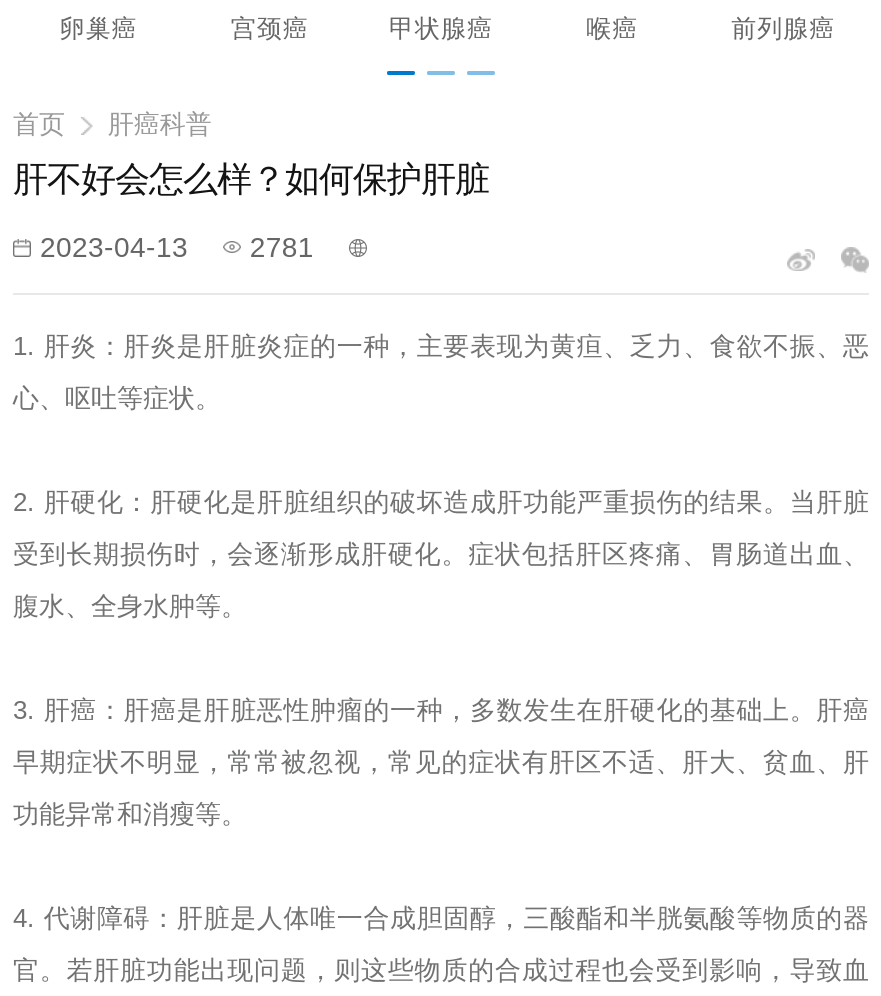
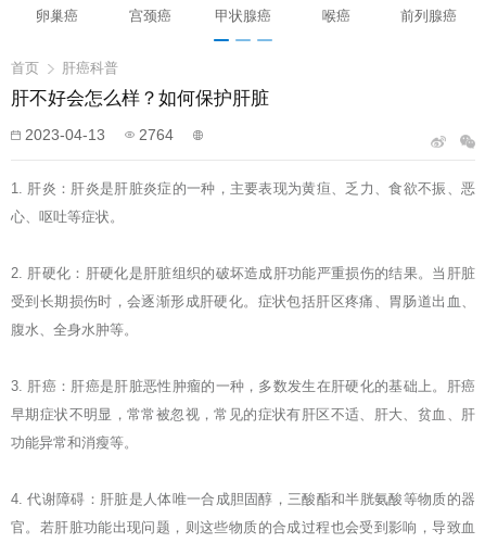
[250,233,314,263] 2781 -> [139,127,174,143] 2764

